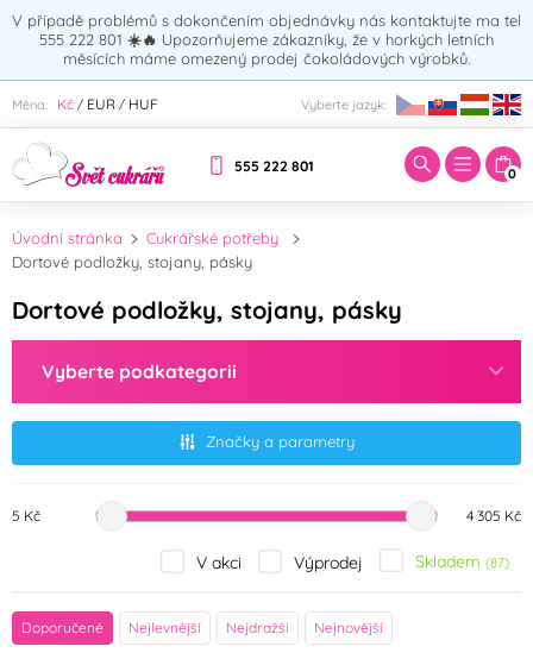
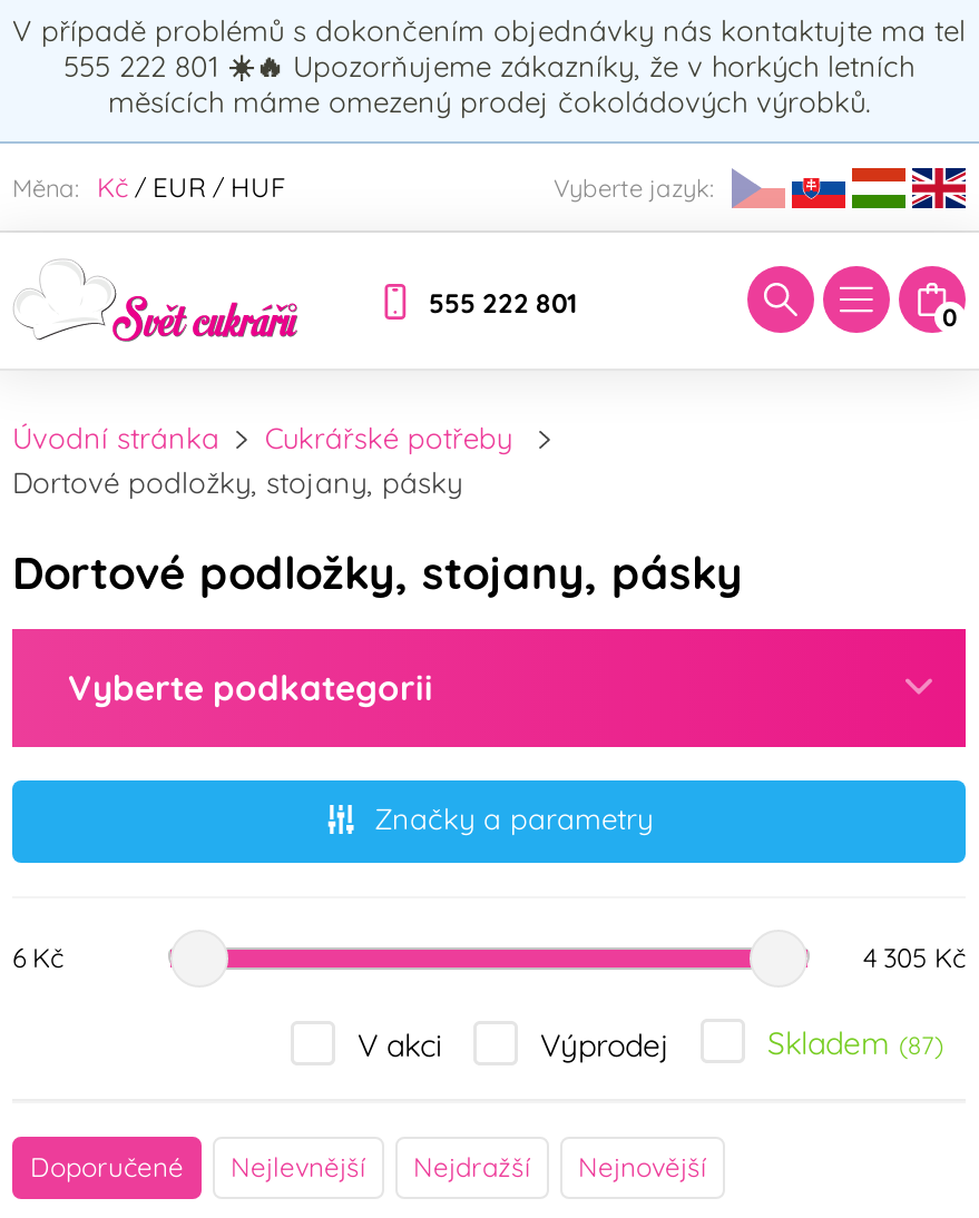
[12,507,40,524] 5 Kč -> [12,941,63,974] 6 Kč

